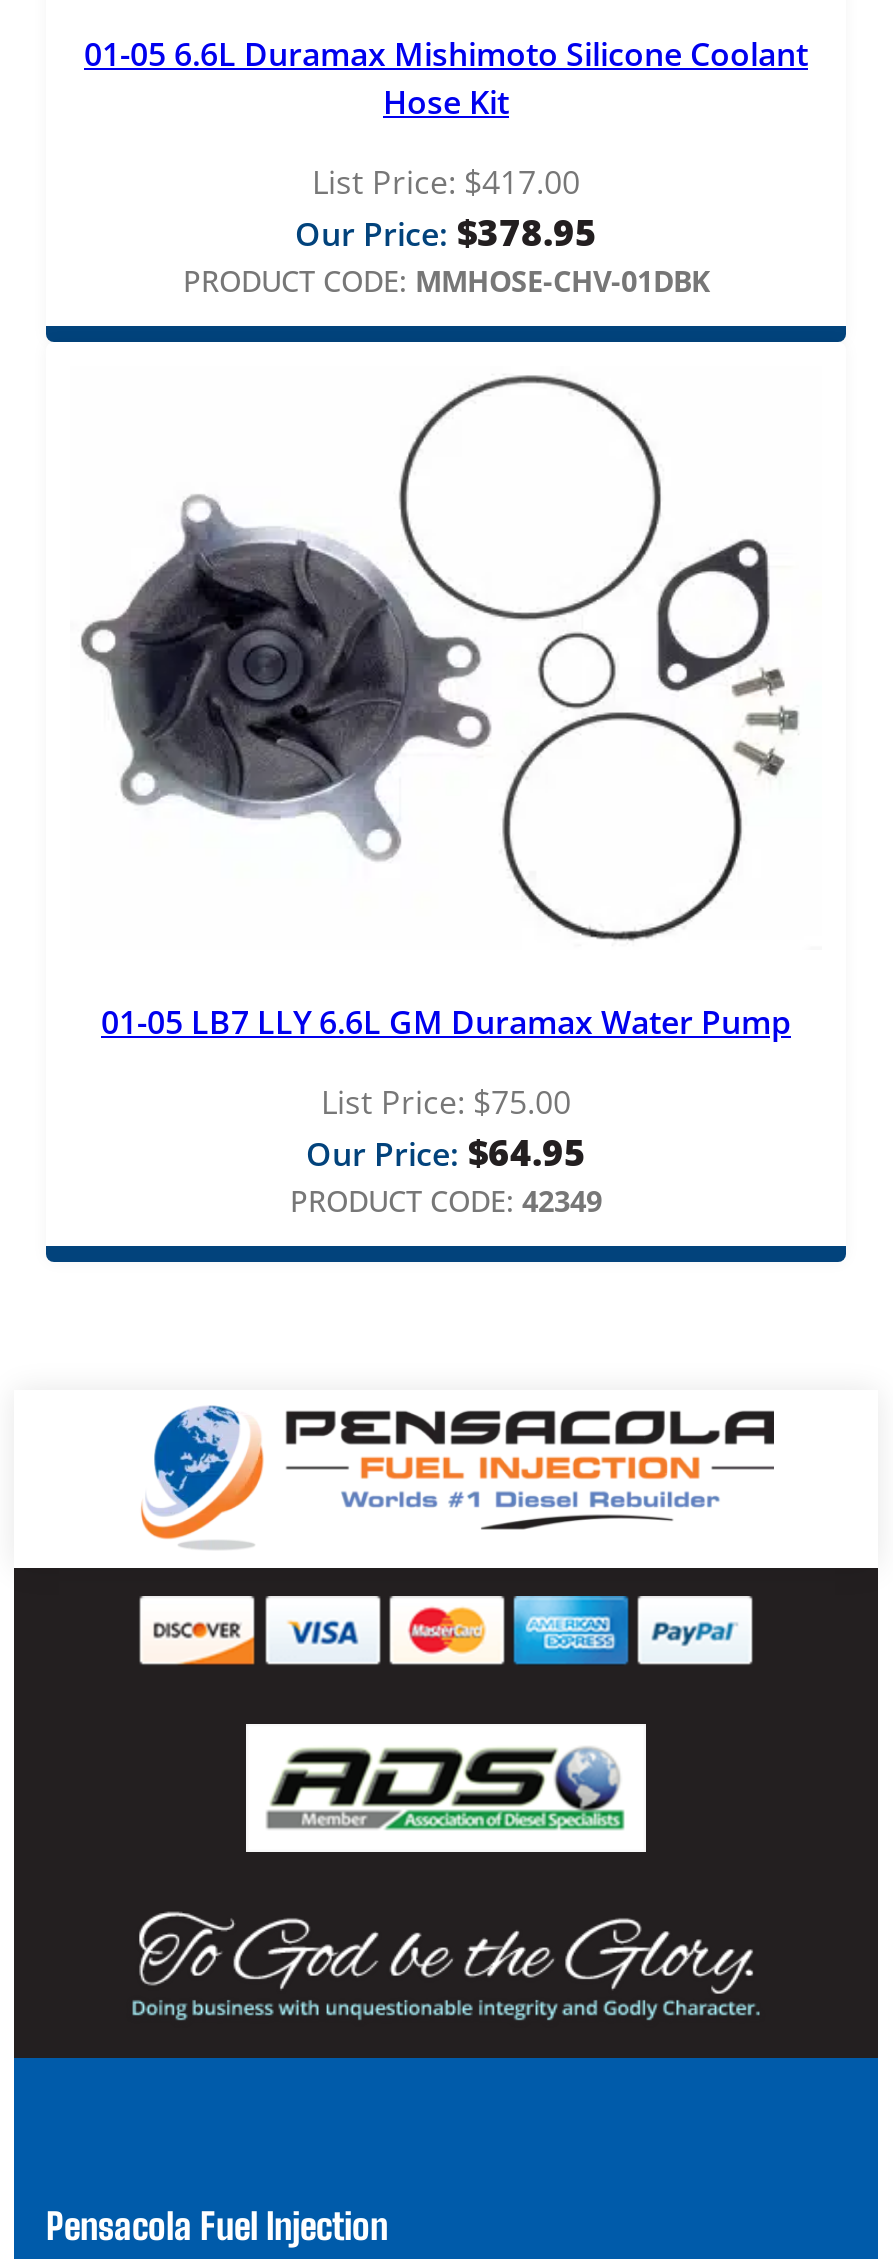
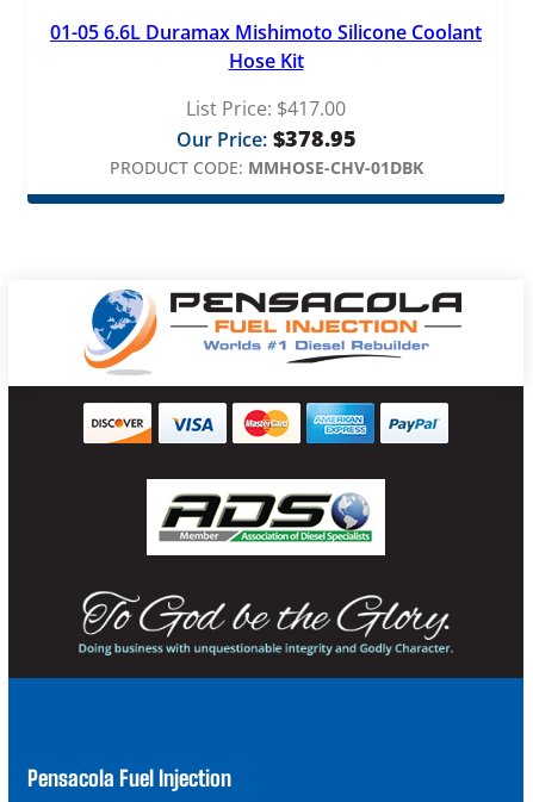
[80,374,800,1220] [image] | 01-05 LB7 LLY 6.6L GM Duramax Water Pump | List Price: $75.00 | Our Price: $64.95 | PRODUCT CODE: 42349 -> none

